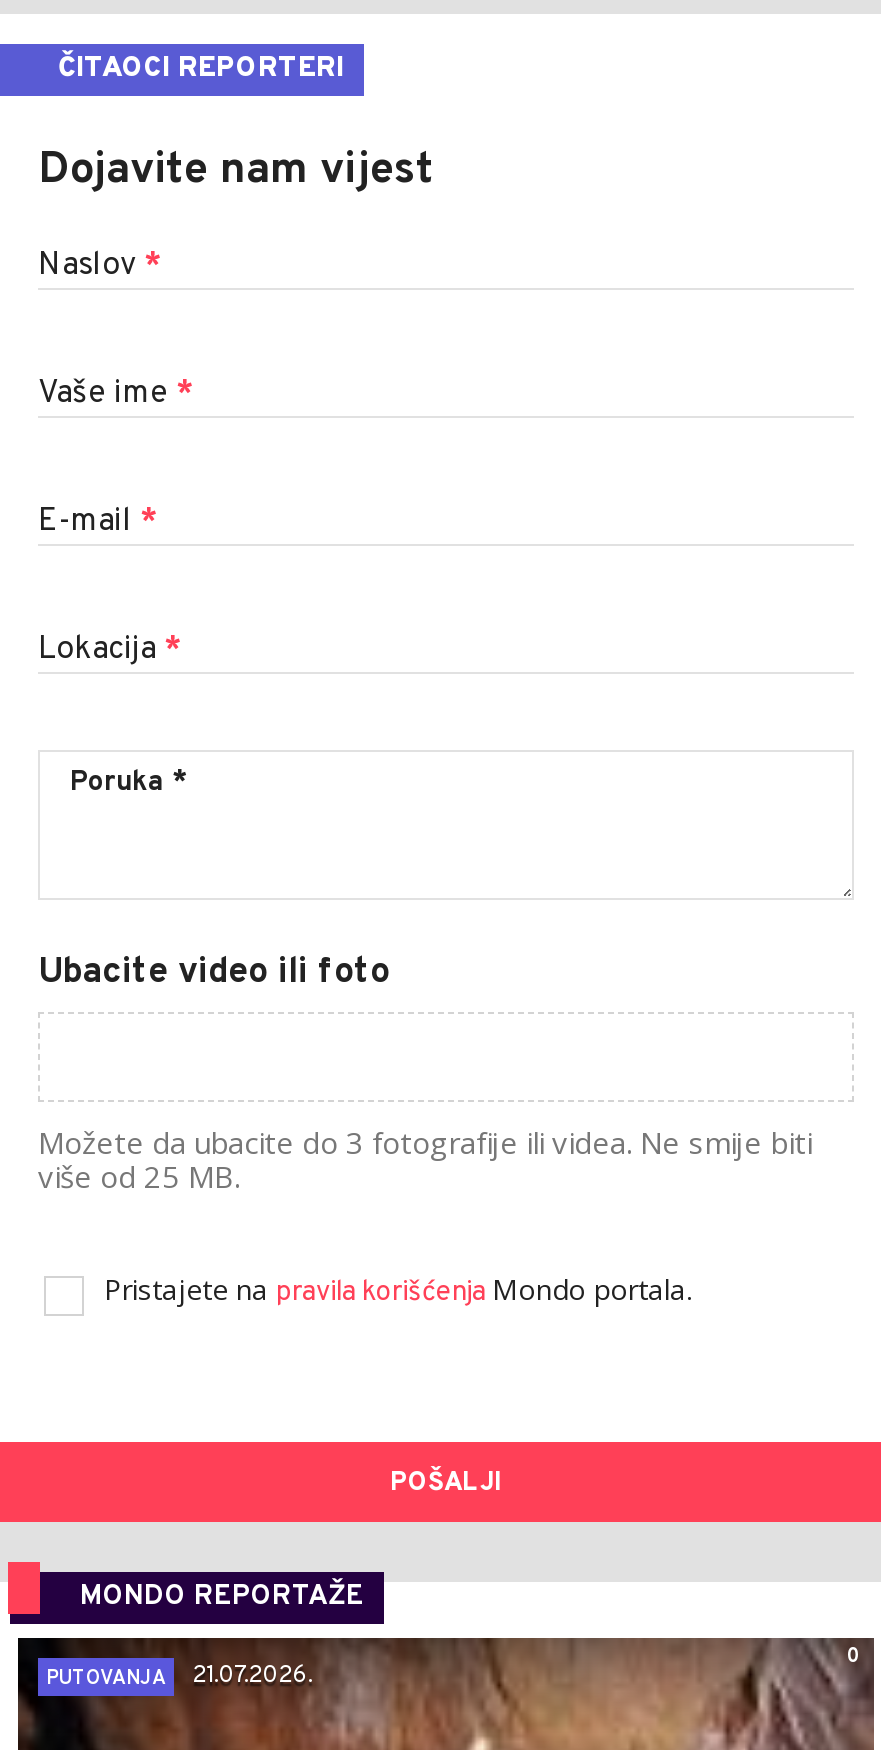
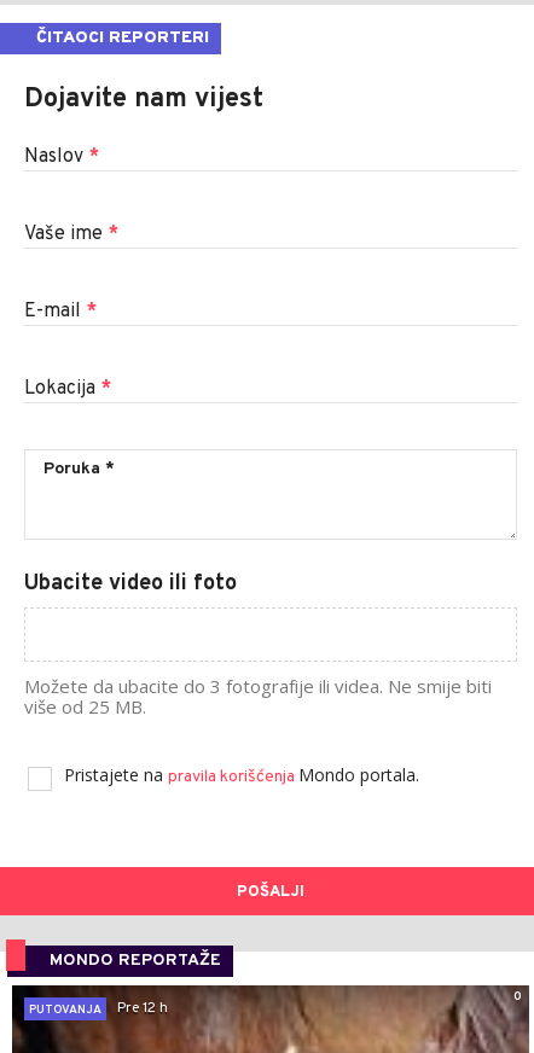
[46,1660,312,1692] PUTOVANJA 21.07.2026. -> [29,999,168,1018] PUTOVANJA Pre 12 h

